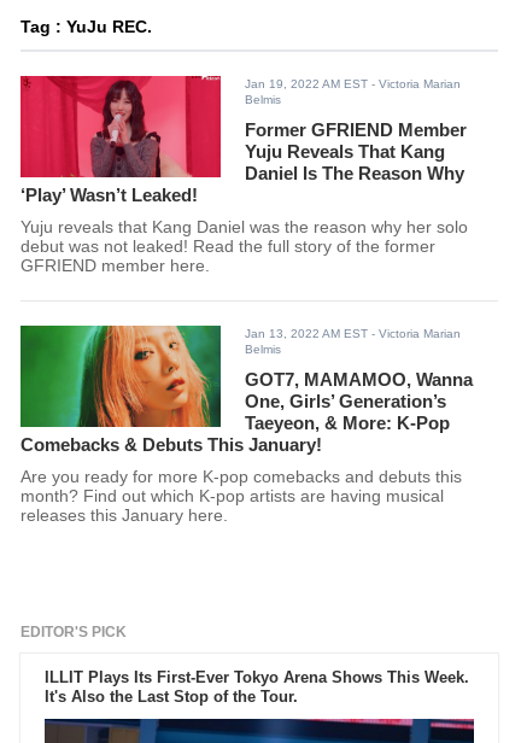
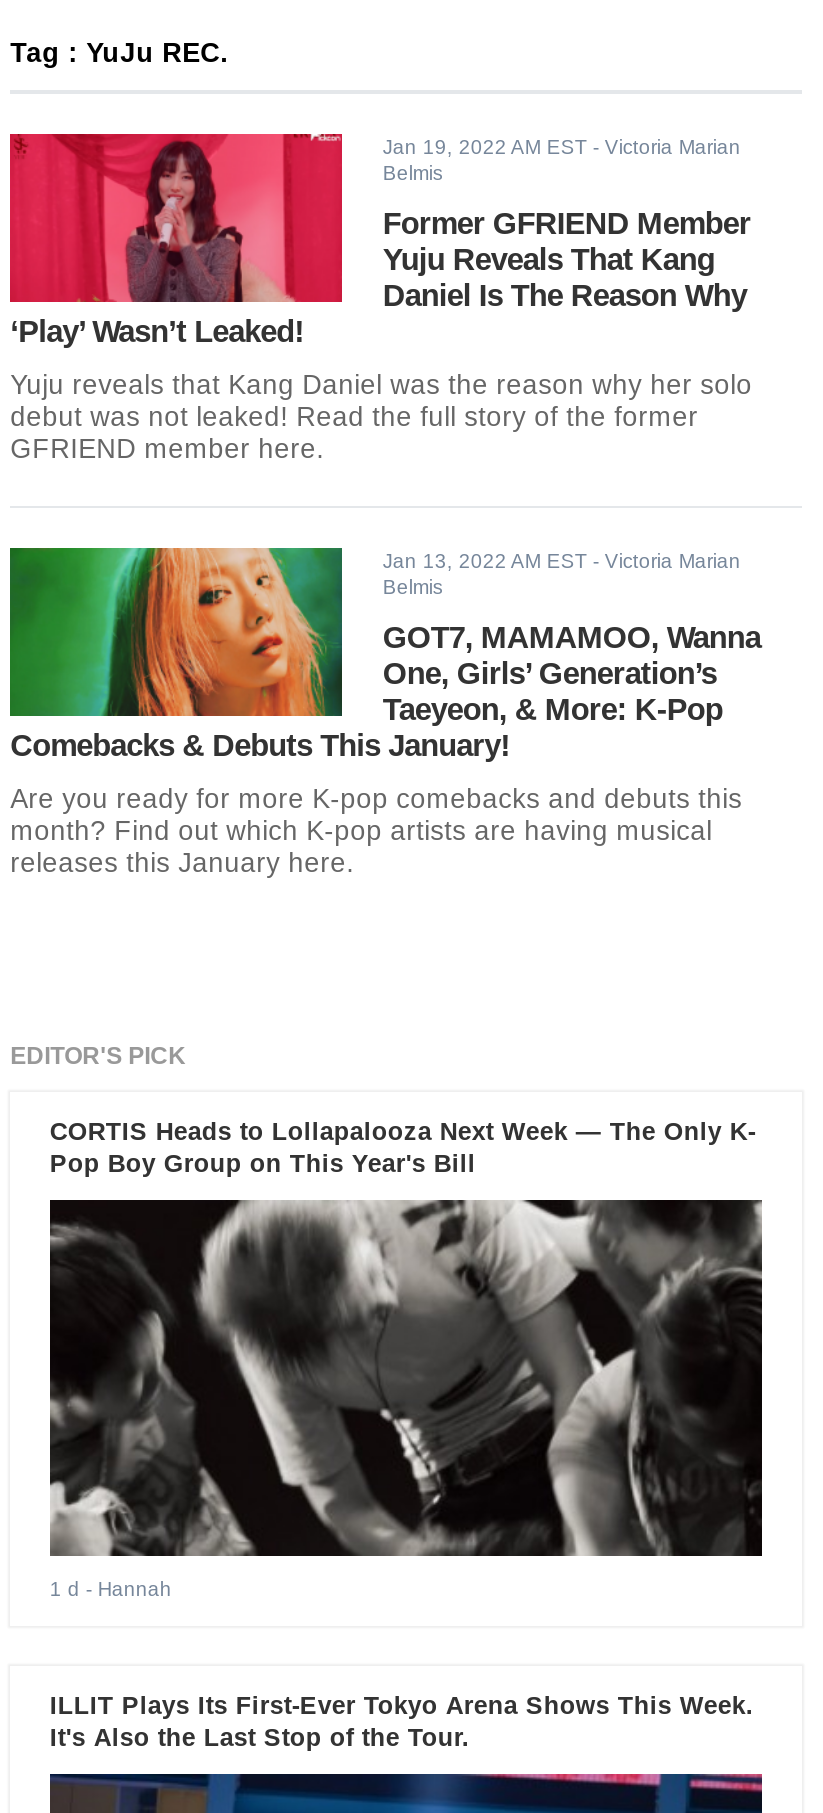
none -> [50,1116,756,1178] CORTIS Heads to Lollapalooza Next Week — The Only K- | Pop Boy Group on This Year's Bill
none -> [50,1198,764,1600] [image] | 1 d - Hannah

